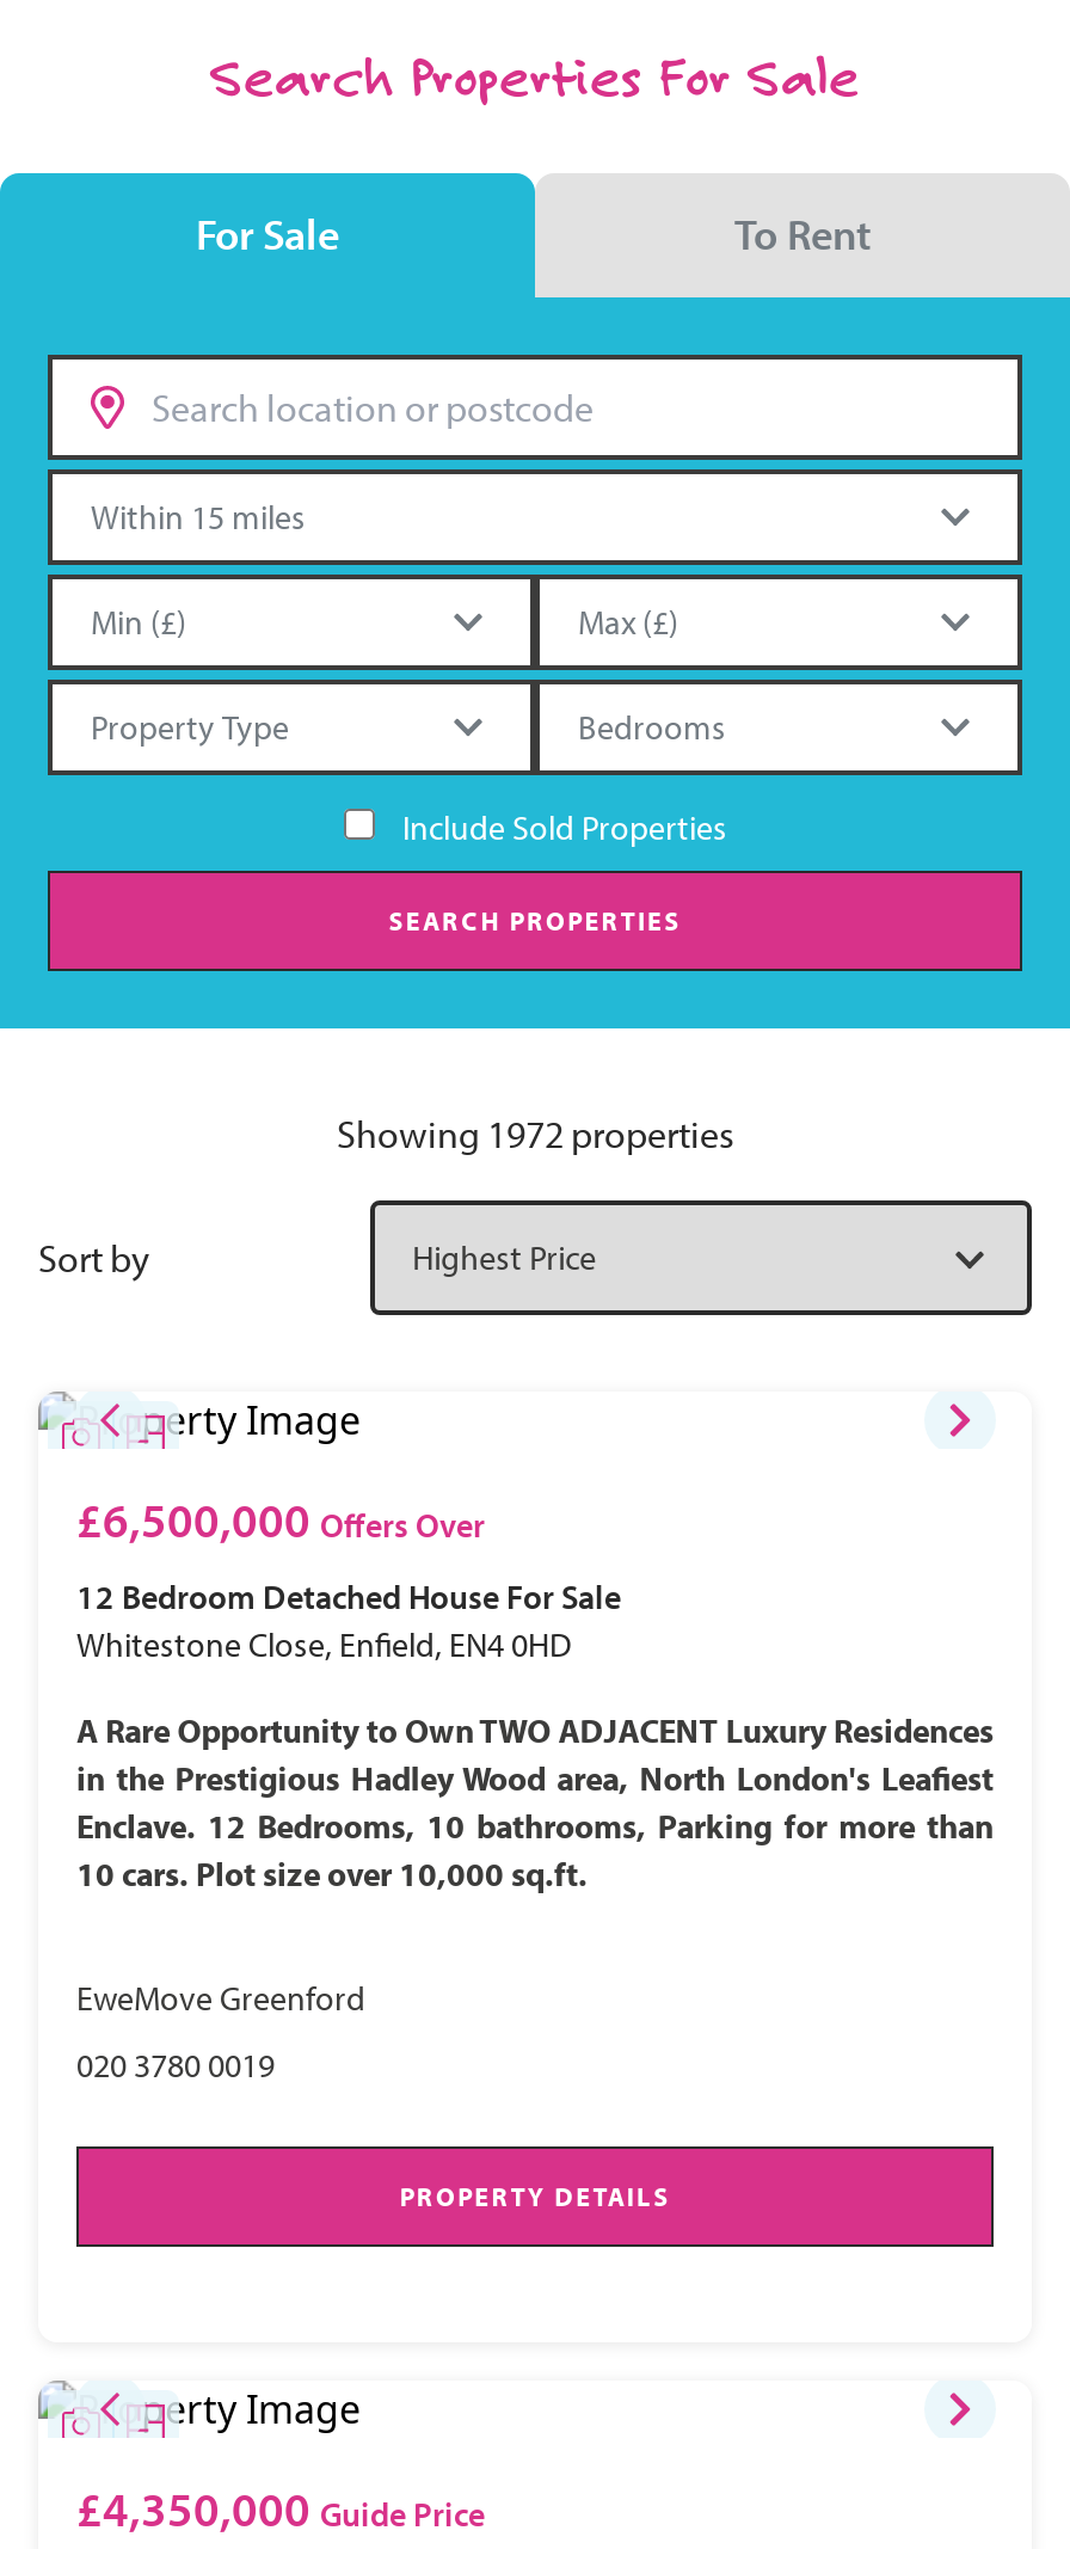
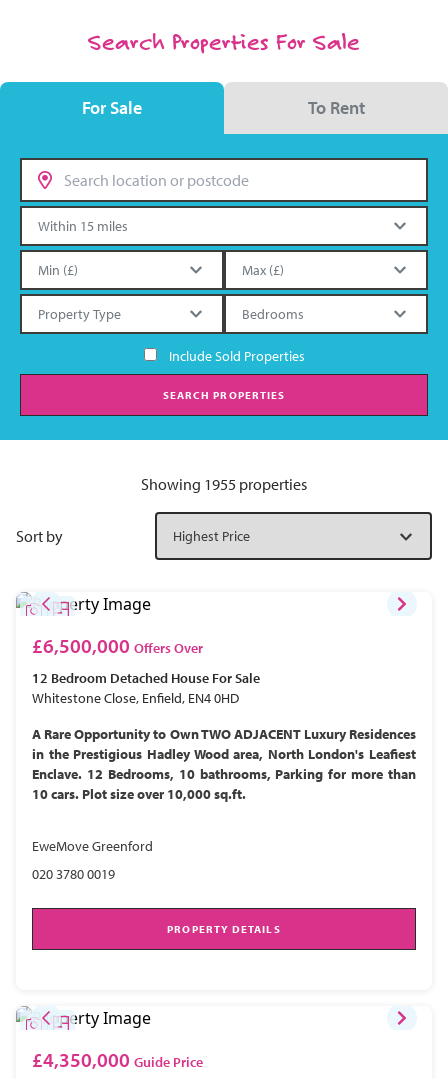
[337,1110,733,1157] Showing 1972 properties -> [141,474,307,494] Showing 1955 properties

